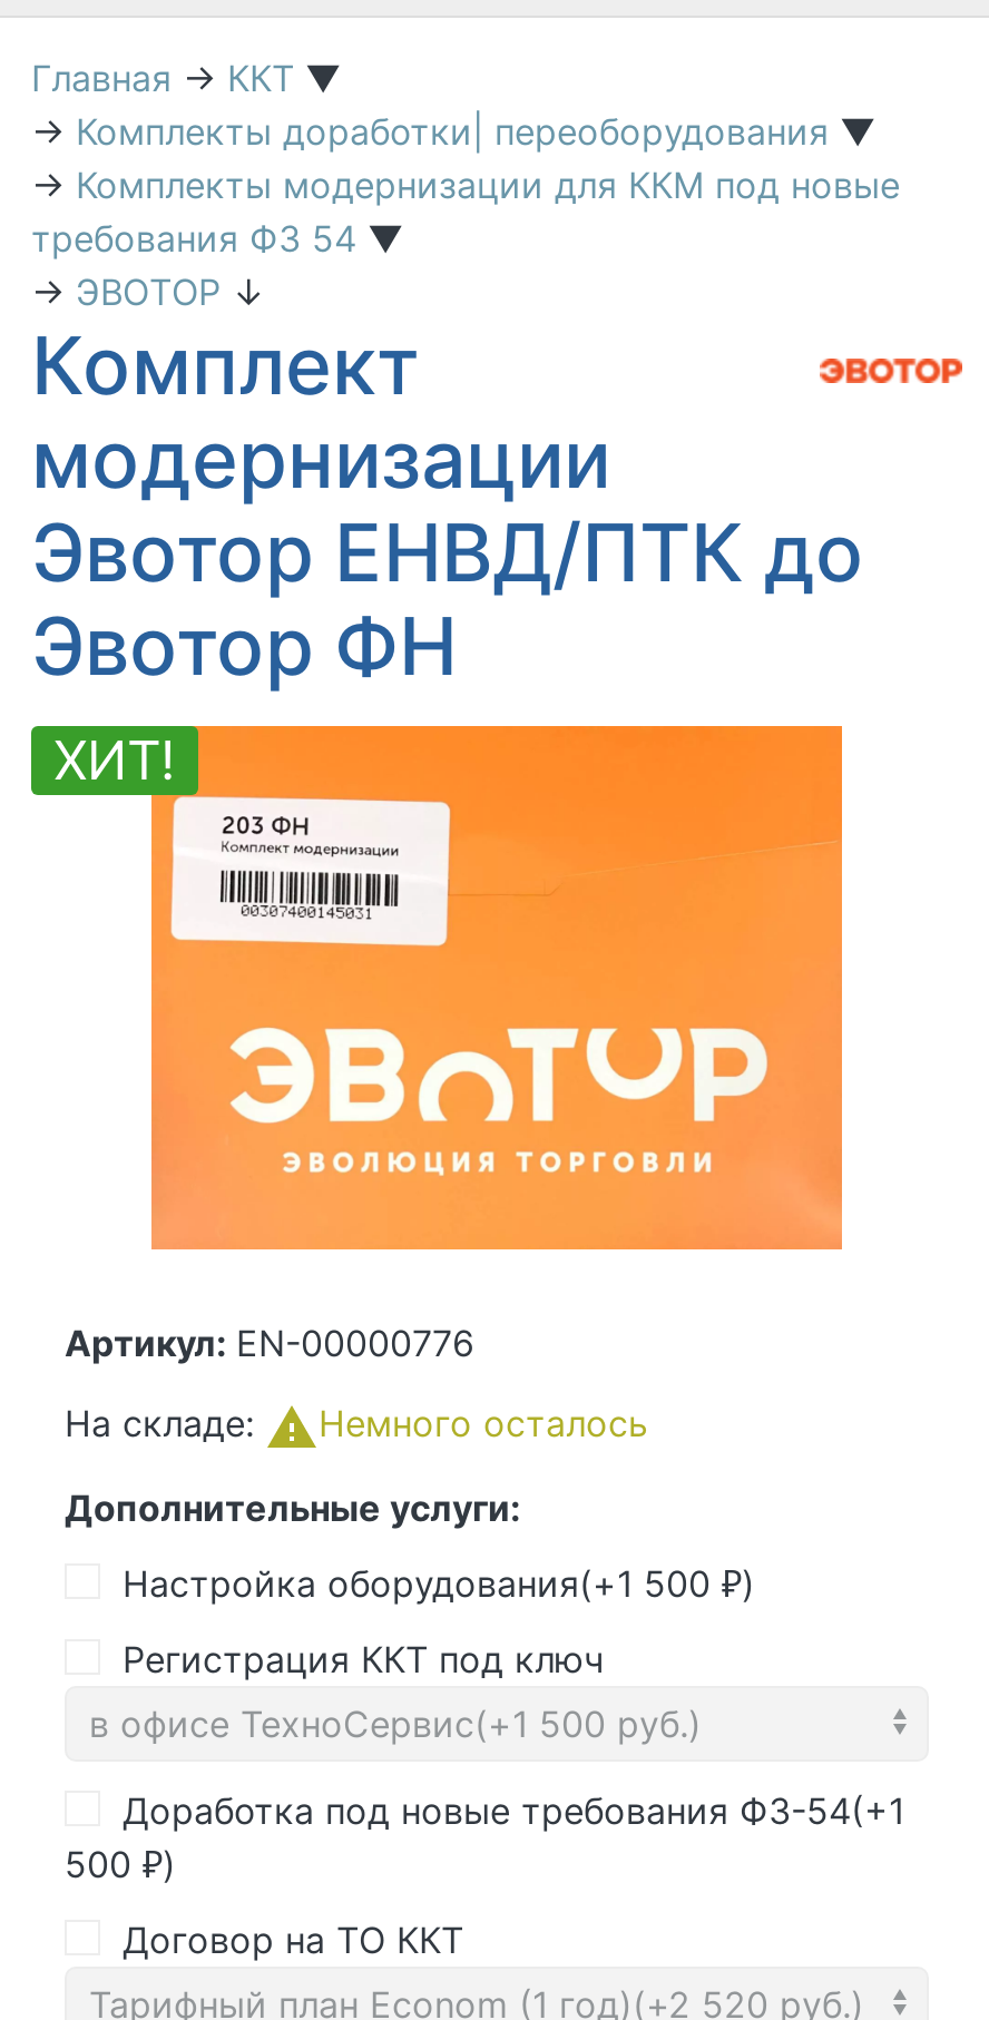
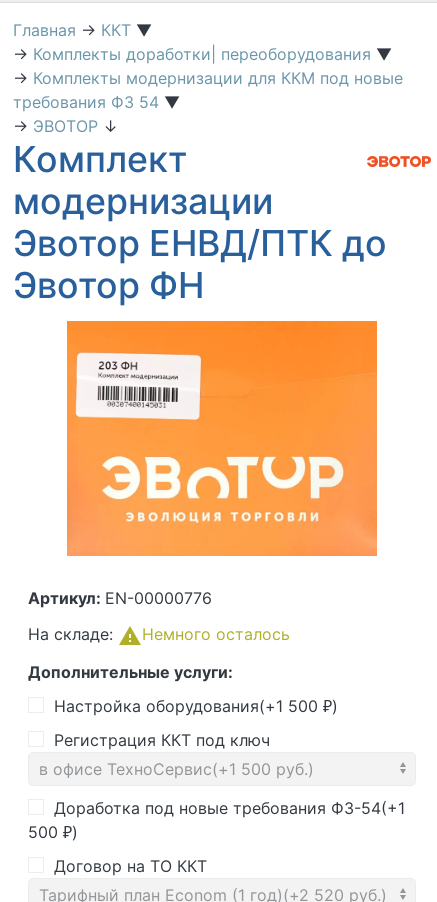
[53,728,176,793] ХИТ! -> none

